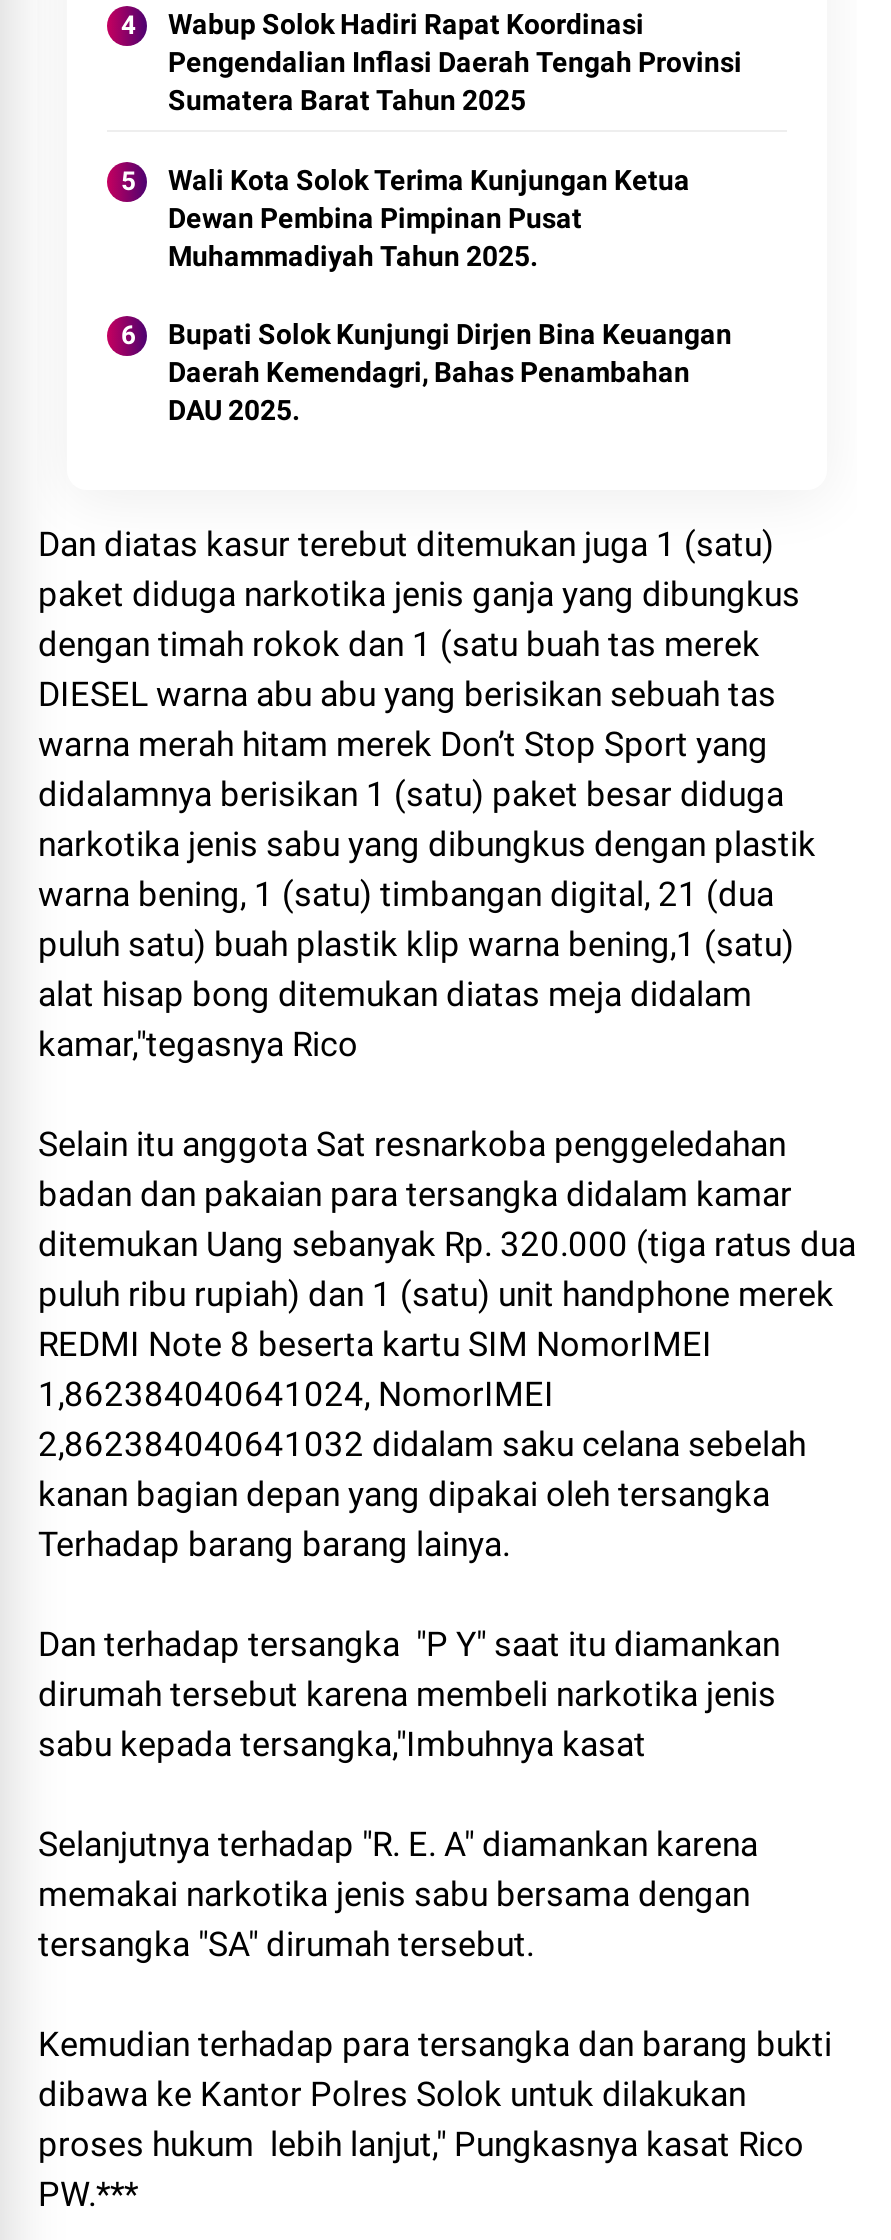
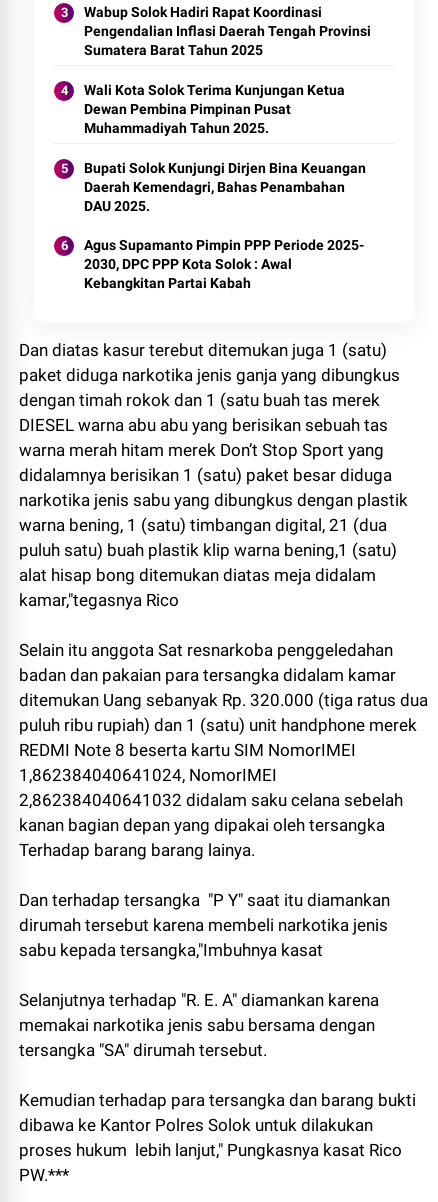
none -> [84,237,364,291] Agus Supamanto Pimpin PPP Periode 2025- | 2030, DPC PPP Kota Solok : Awal | Kebangkitan Partai Kabah

